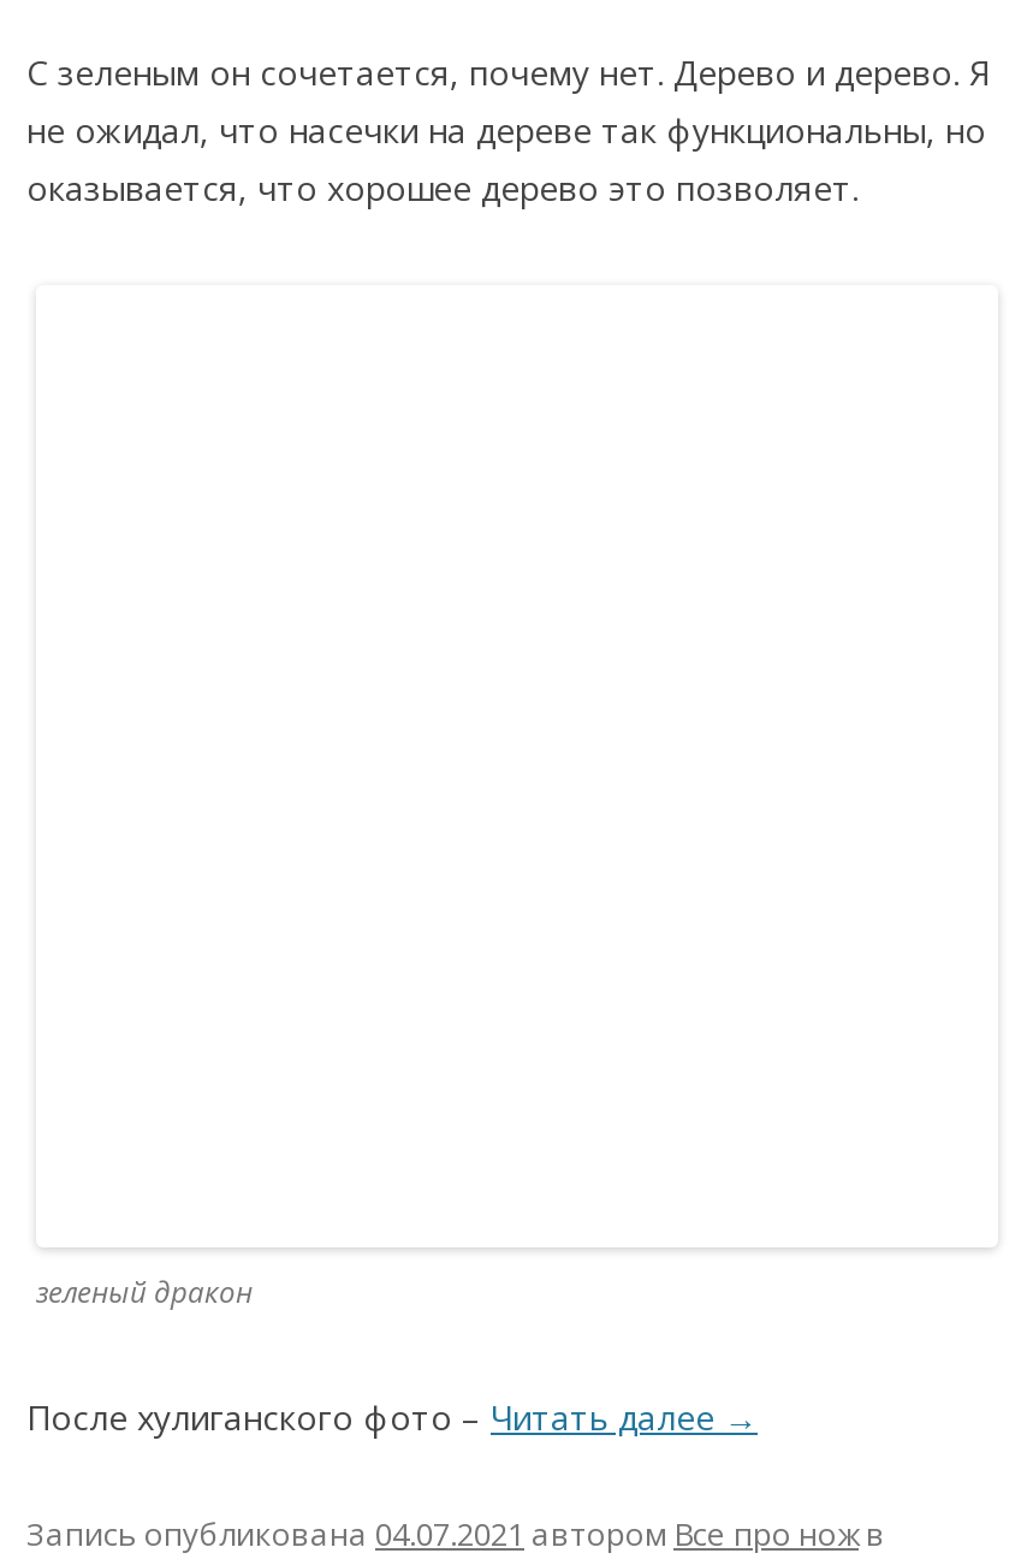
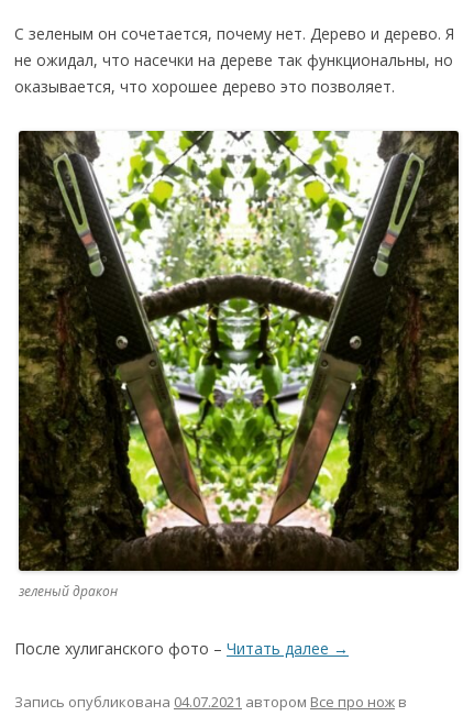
none -> [18,130,460,572] [image]

